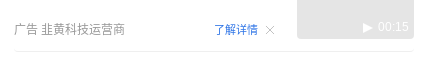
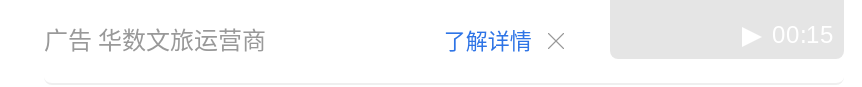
[14,23,125,37] 广告韭黄科技运营商 -> [44,26,266,54] 广告华数文旅运营商

